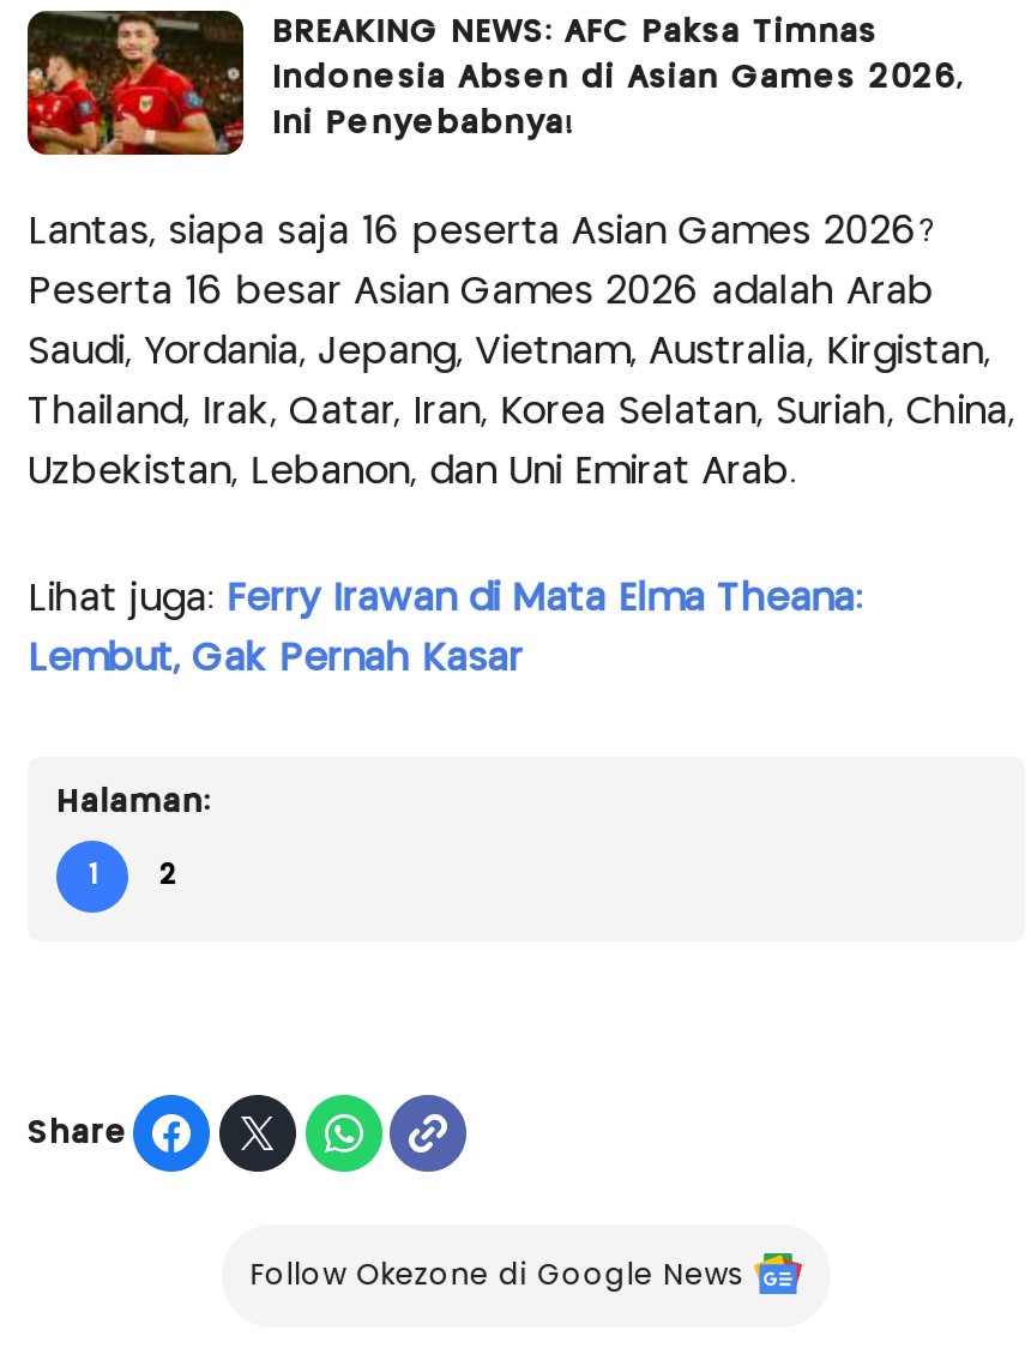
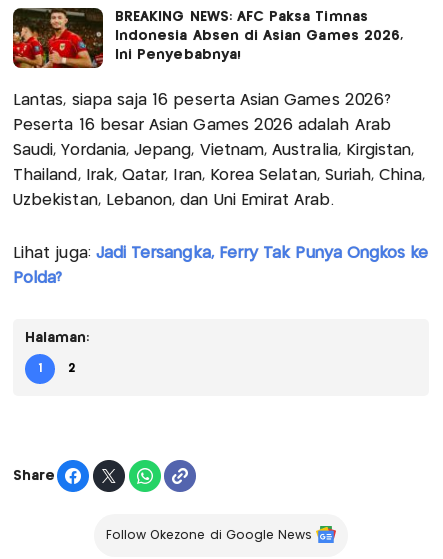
[28,582,862,618] Lihat juga: Ferry Irawan di Mata Elma Theana: -> [13,246,428,261] Lihat juga: Jadi Tersangka, Ferry Tak Punya Ongkos ke
[28,642,523,678] Lembut, Gak Pernah Kasar -> [13,271,62,286] Polda?

